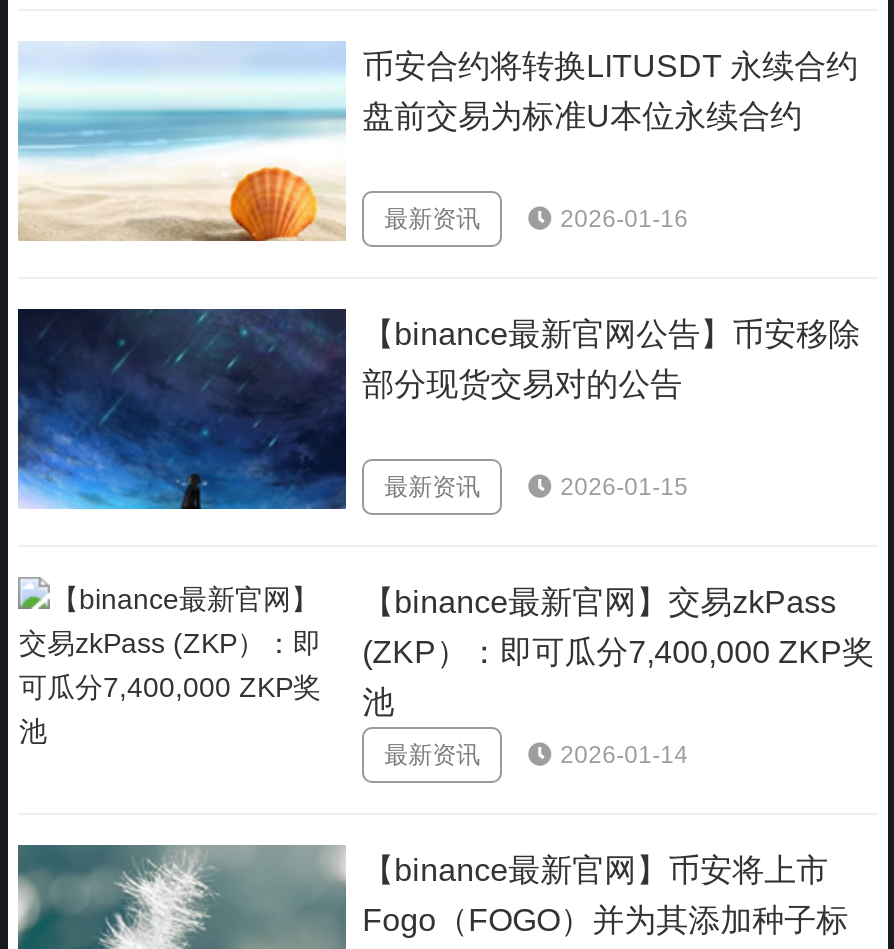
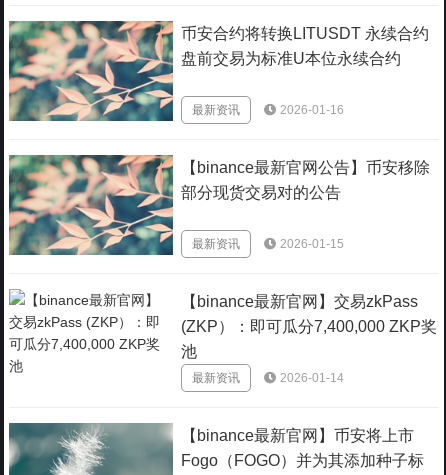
[16,41,346,243] [image] -> [8,20,174,122] [image]
[16,307,348,511] [image] -> [8,154,174,256] [image]

